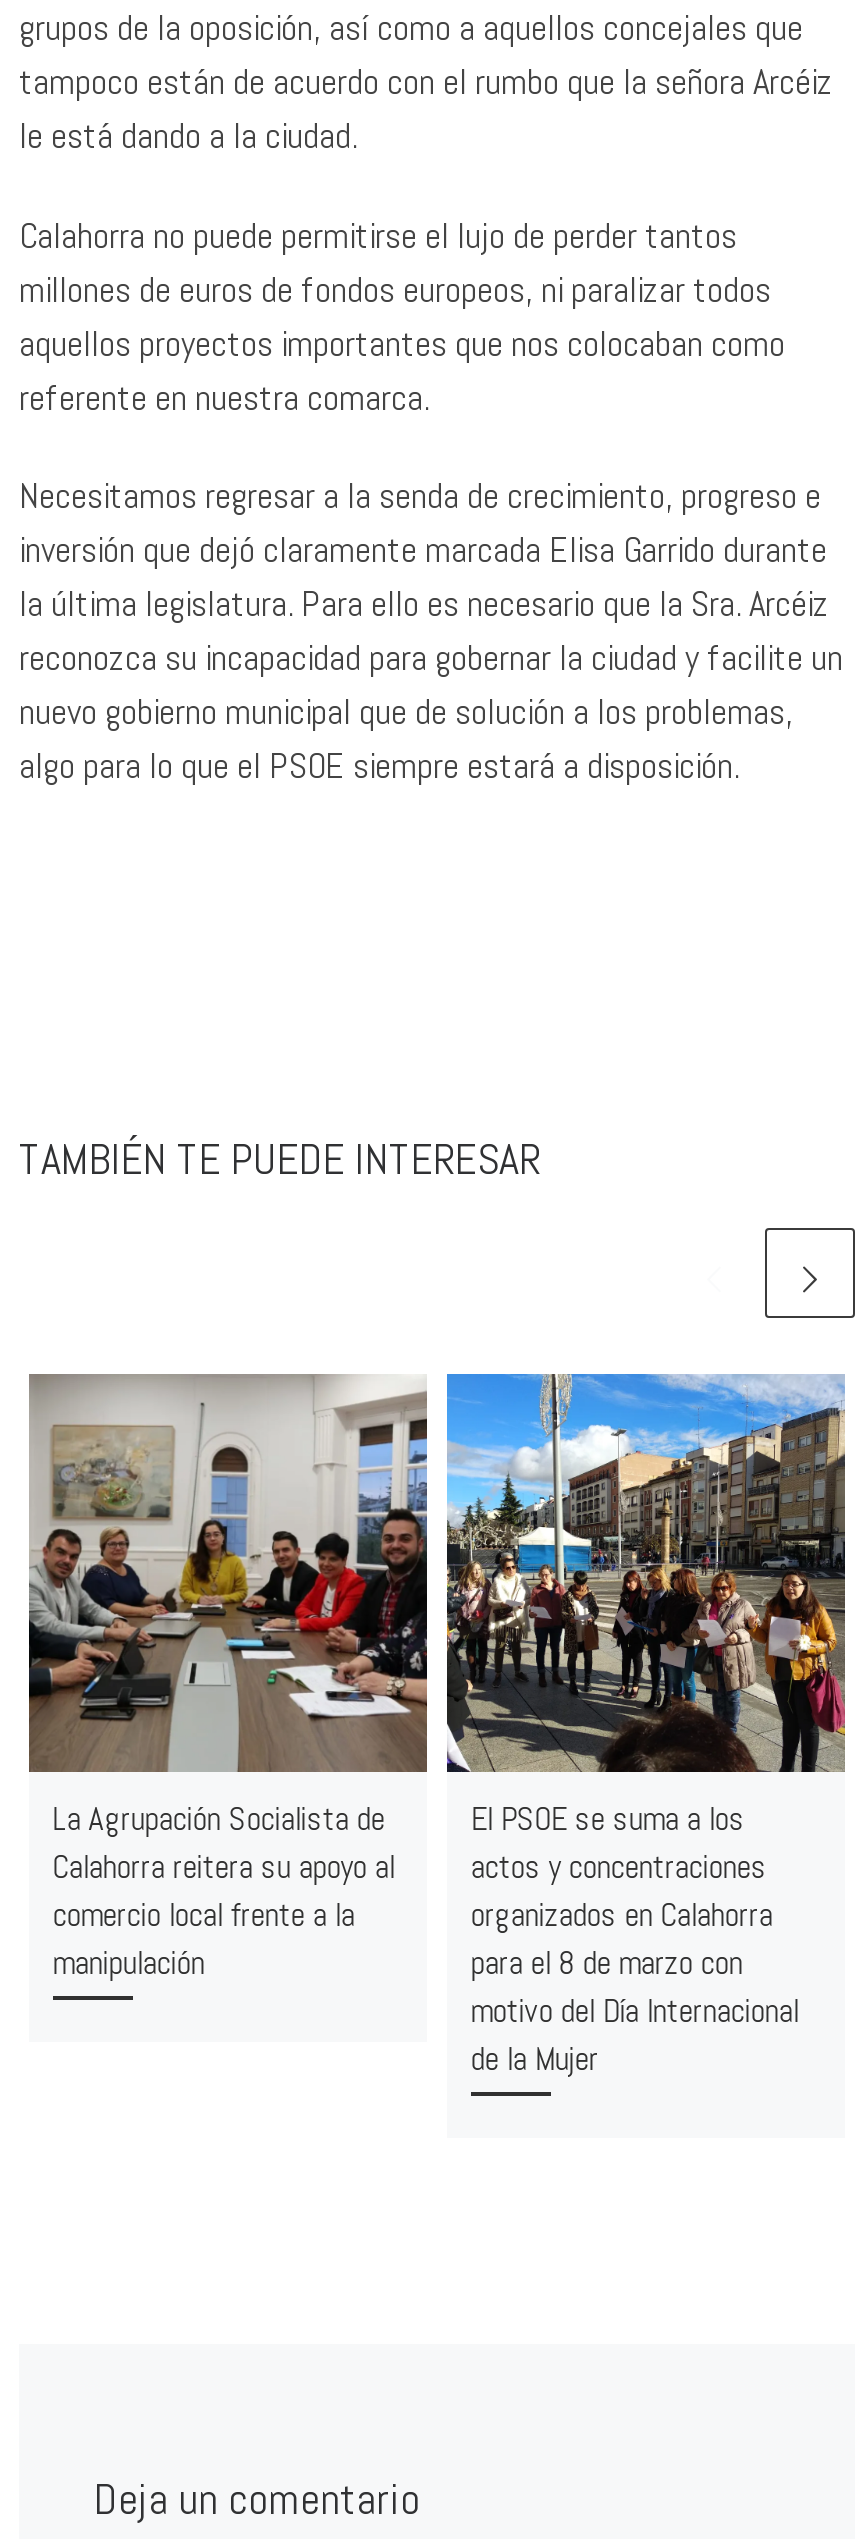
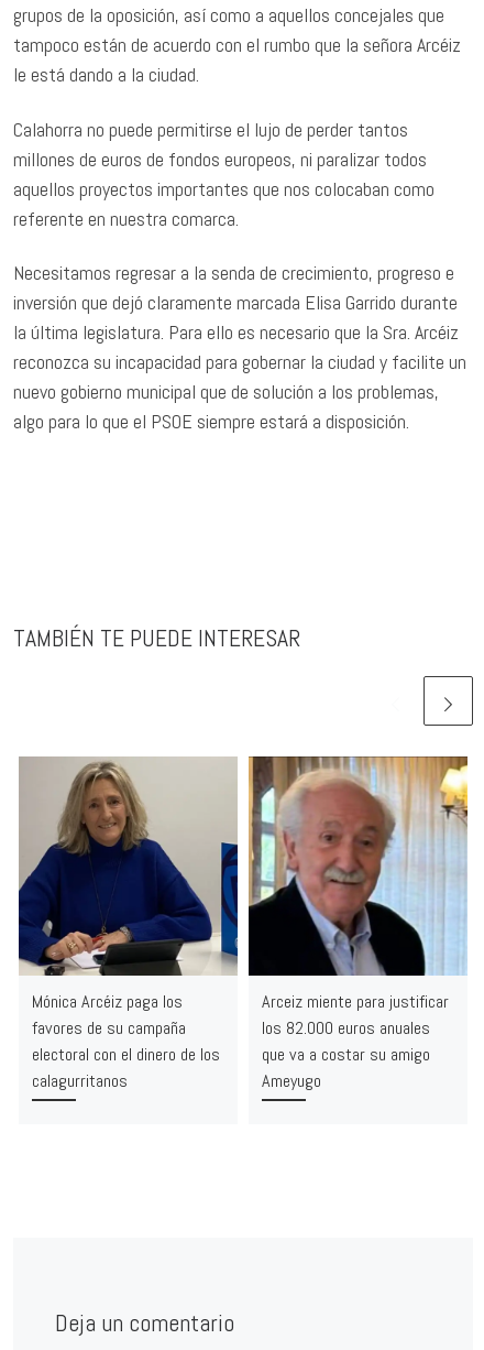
[29,1376,429,1984] [image] | La Agrupación Socialista de | Calahorra reitera su apoyo al | comercio local frente a la | manipulación -> [19,758,239,1092] [image] | Mónica Arcéiz paga los | favores de su campaña | electoral con el dinero de los | calagurritanos
[445,1372,847,2080] [image] | El PSOE se suma a los | actos y concentraciones | organizados en Calahorra | para el 8 de marzo con | motivo del Día Internacional | de la Mujer -> [248,755,469,1092] [image] | Arceiz miente para justificar | los 82.000 euros anuales | que va a costar su amigo | Ameyugo

